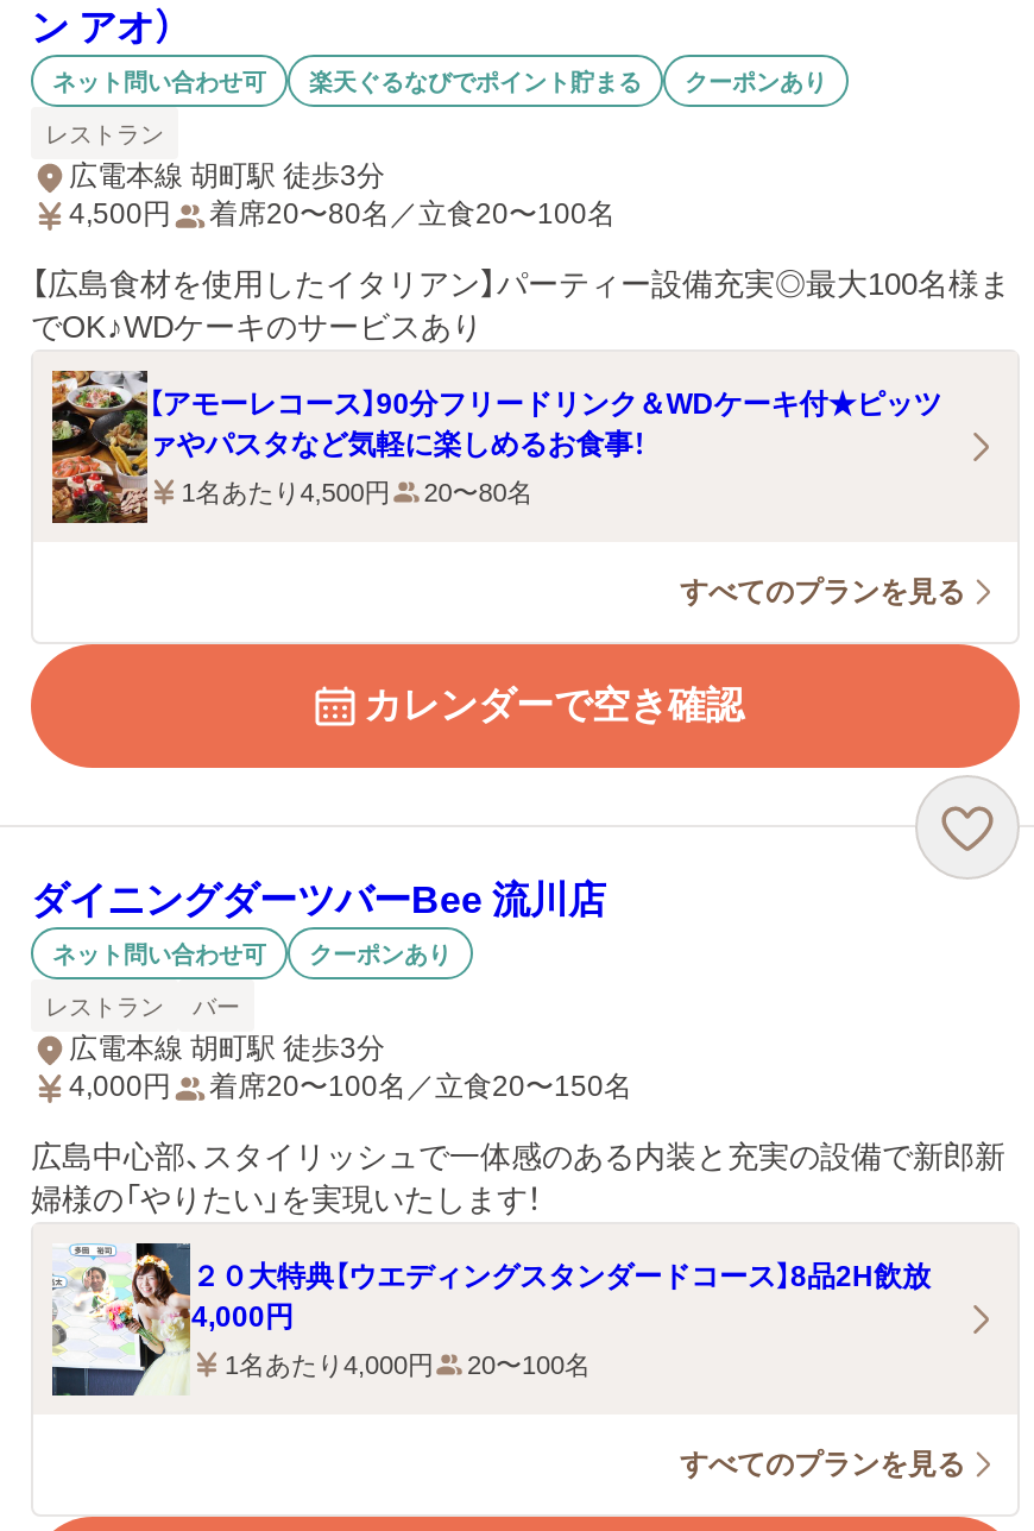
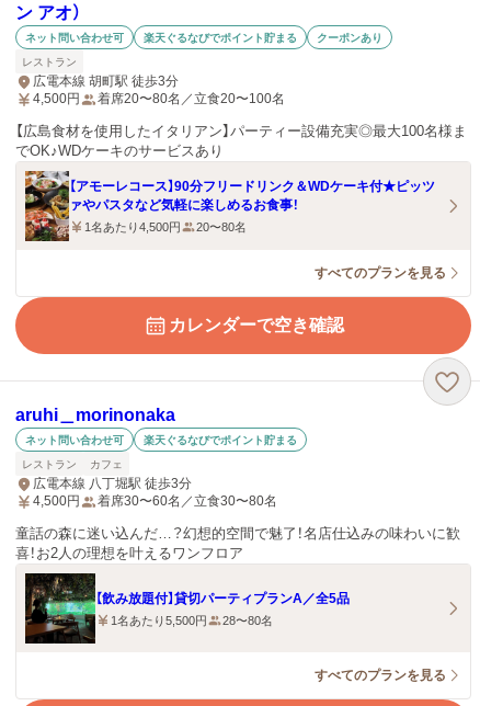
[31,880,606,920] ダイニングダーツバーBee 流川店 -> [15,406,175,424] aruhi＿morinonaka
[309,940,452,966] クーポンあり -> [144,434,297,446] 楽天ぐるなびでポイント貯まる
[69,993,632,1103] バー | 広電本線 胡町駅 徒歩3分 | 4,000円 | 着席20〜100名／立食20〜150名 -> [33,458,277,509] カフェ | 広電本線 八丁堀駅 徒歩3分 | 4,500円 | 着席30〜60名／立食30〜80名
[31,1139,1005,1217] 広島中心部、スタイリッシュで一体感のある内装と充実の設備で新郎新 | 婦様の「やりたい」を実現いたします！ -> [15,525,460,561] 童話の森に迷い込んだ…？幻想的空間で魅了！名店仕込みの味わいに歓 | 喜！お2人の理想を叶えるワンフロア
[50,1241,931,1398] [image] | ２０大特典【ウエディングスタンダードコース】8品2H飲放 | 4,000円 -> [24,572,350,645] [image] | 【飲み放題付】貸切パーティプランA／全5品
[225,1350,591,1379] 1名あたり4,000円 | 20〜100名 -> [111,613,273,627] 1名あたり5,500円 | 28〜80名

